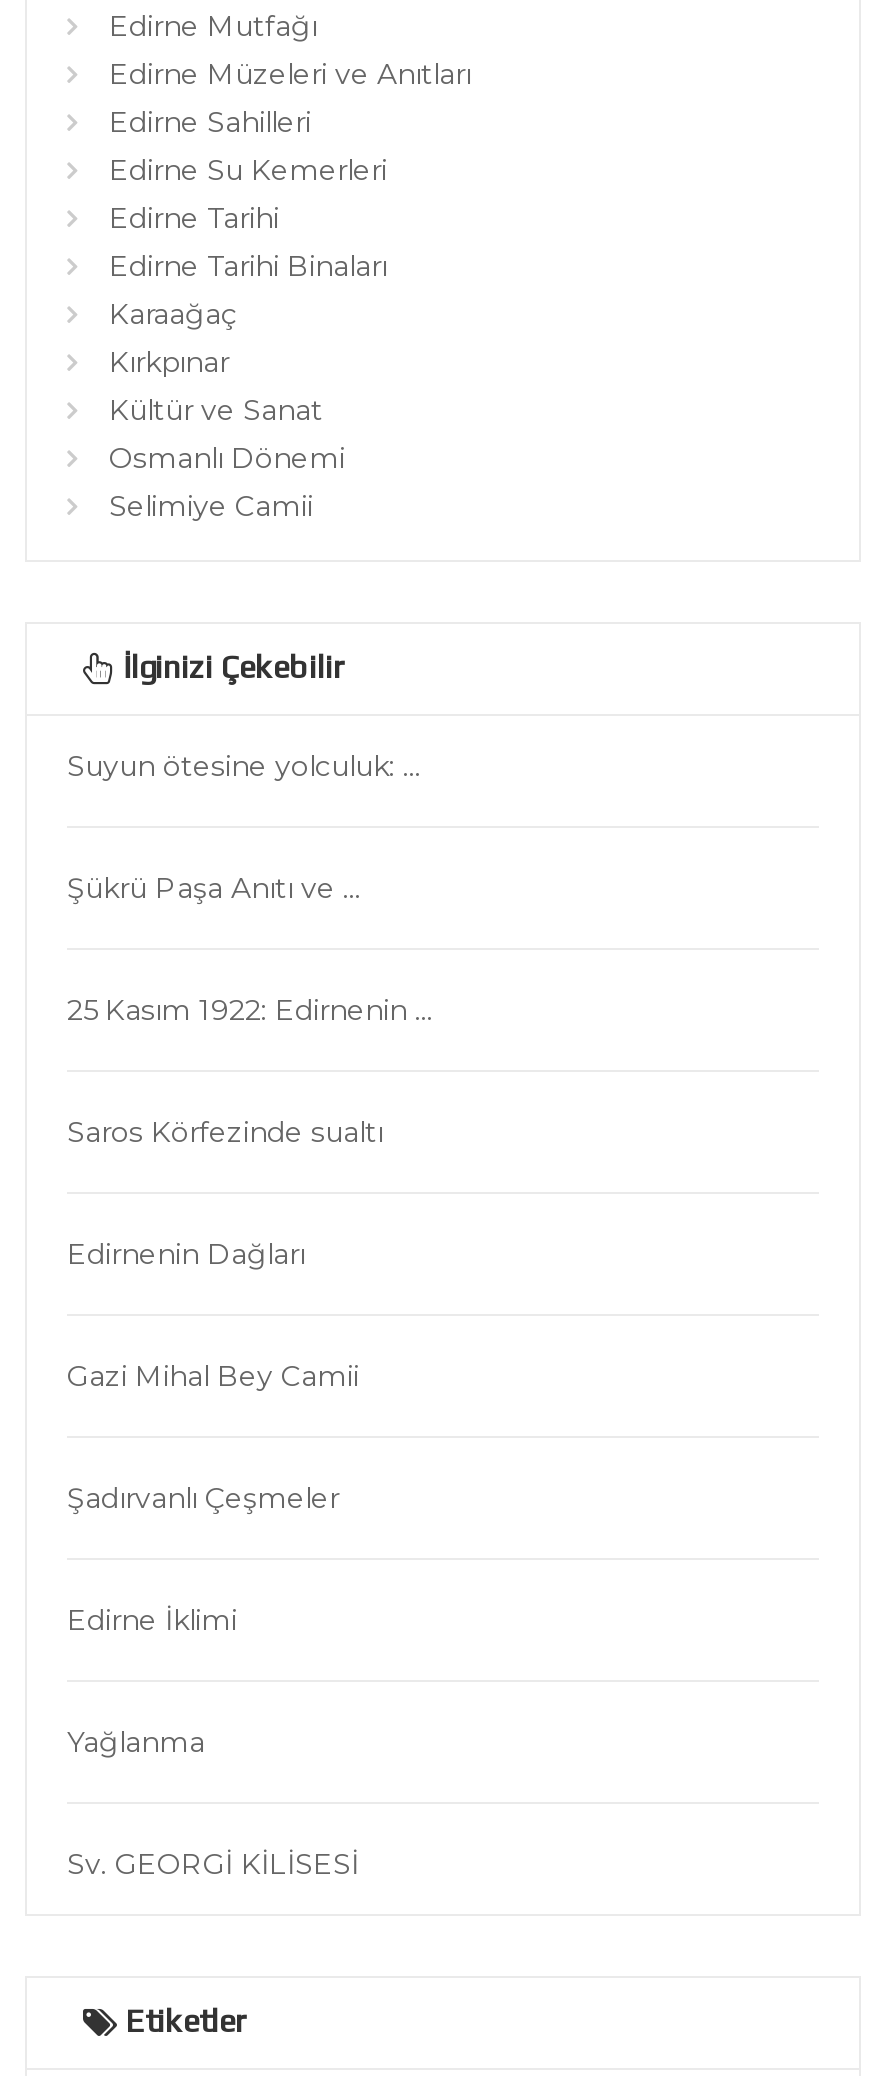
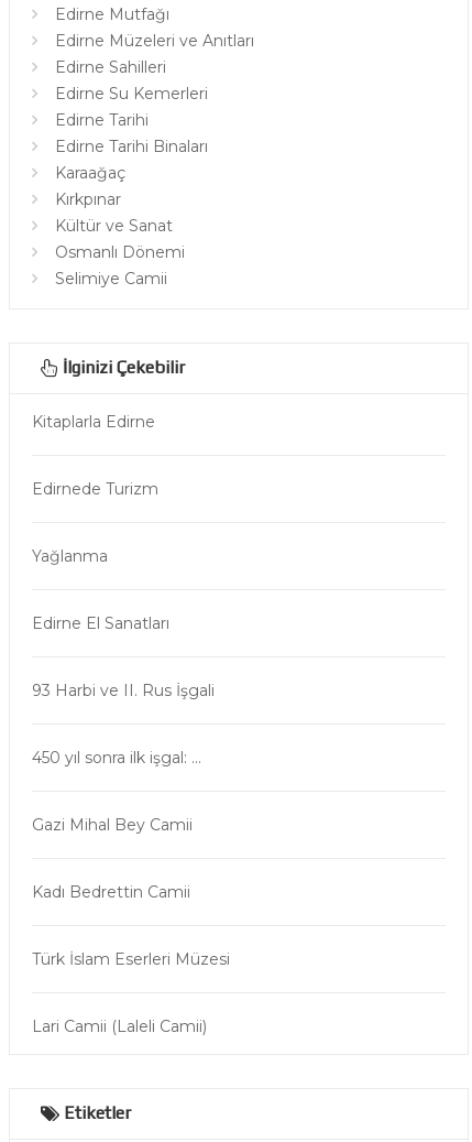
[67,748,433,1638] Suyun ötesine yolculuk: ... | Şükrü Paşa Anıtı ve ... | 25 Kasım 1922: Edirnenin ... | Saros Körfezinde sualtı | Edirnenin Dağları | Şadırvanlı Çeşmeler | Edirne İklimi -> [32,412,158,499] Kitaplarla Edirne | Edirnede Turizm
moved [67,1358,359,1394] -> [32,815,193,835]: Gazi Mihal Bey Camii
moved [67,1724,205,1760] -> [32,546,108,566]: Yağlanma
[67,1846,359,1882] Sv. GEORGİ KİLİSESİ -> [32,613,230,1036] Edirne El Sanatları | 93 Harbi ve II. Rus İşgali | 450 yıl sonra ilk işgal: ... | Kadı Bedrettin Camii | Türk İslam Eserleri Müzesi | Lari Camii (Laleli Camii)

